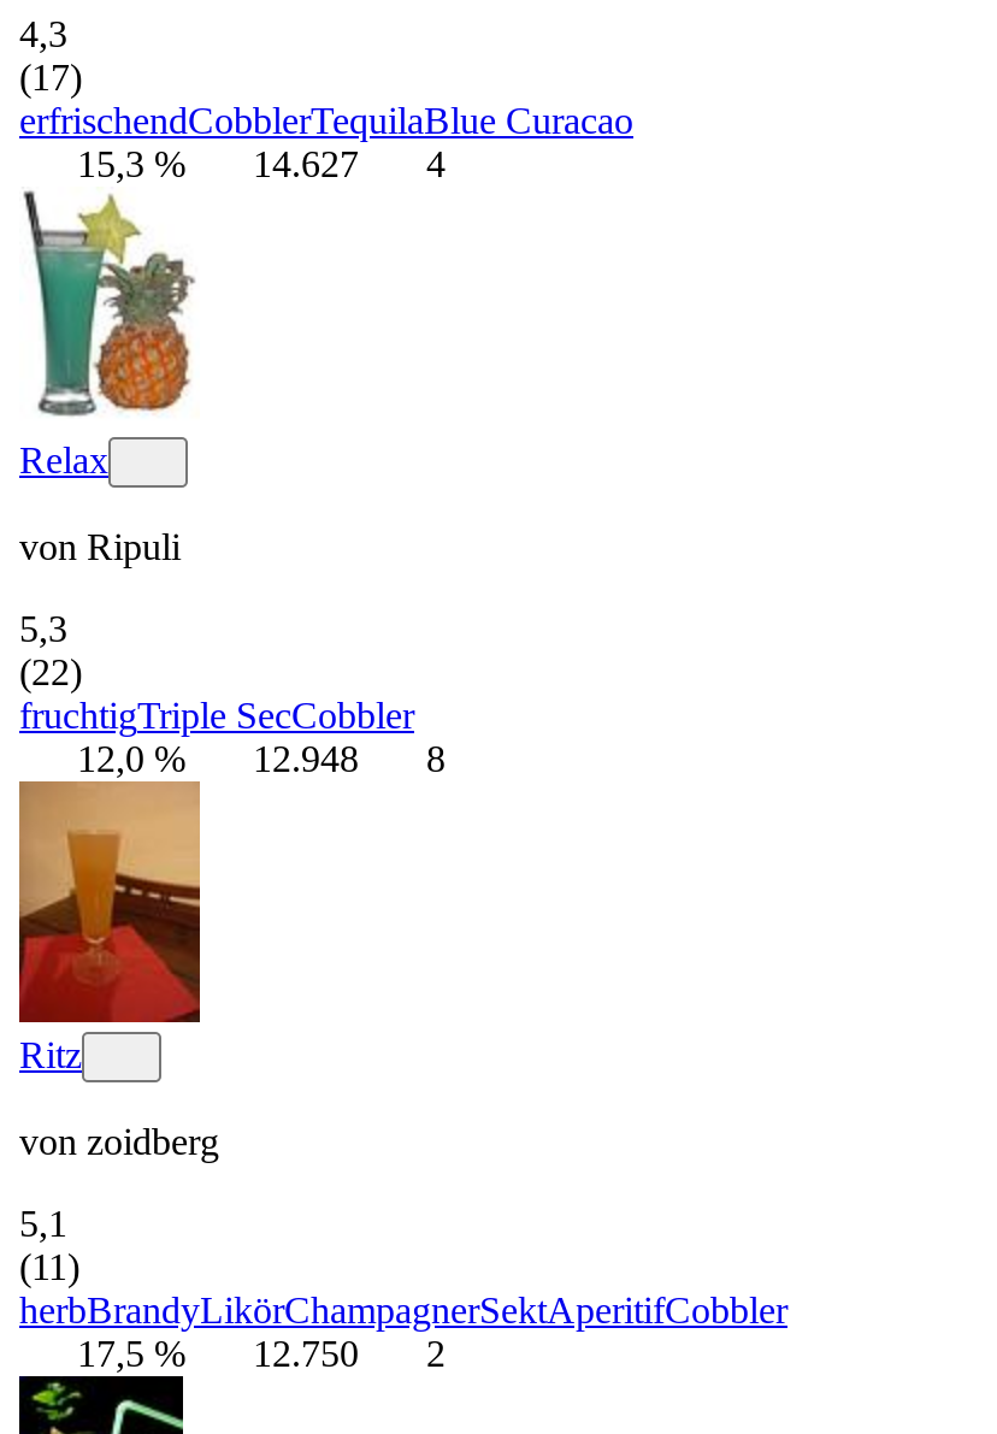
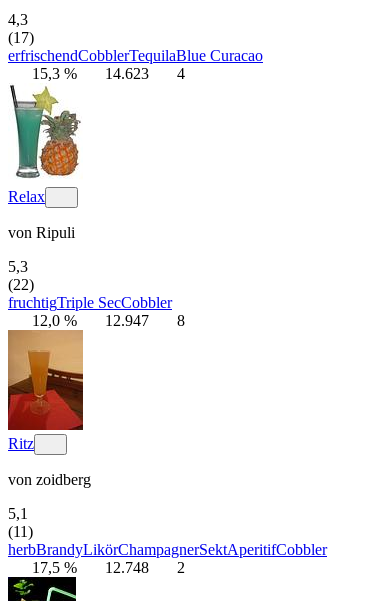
[67,144,446,184] 15,3 % 14.627 4 -> [28,65,185,82] 15,3 % 14.623 4
[67,738,446,779] 12,0 % 12.948 8 -> [28,312,185,329] 12,0 % 12.947 8
[67,1333,446,1374] 17,5 % 12.750 2 -> [28,559,185,576] 17,5 % 12.748 2

